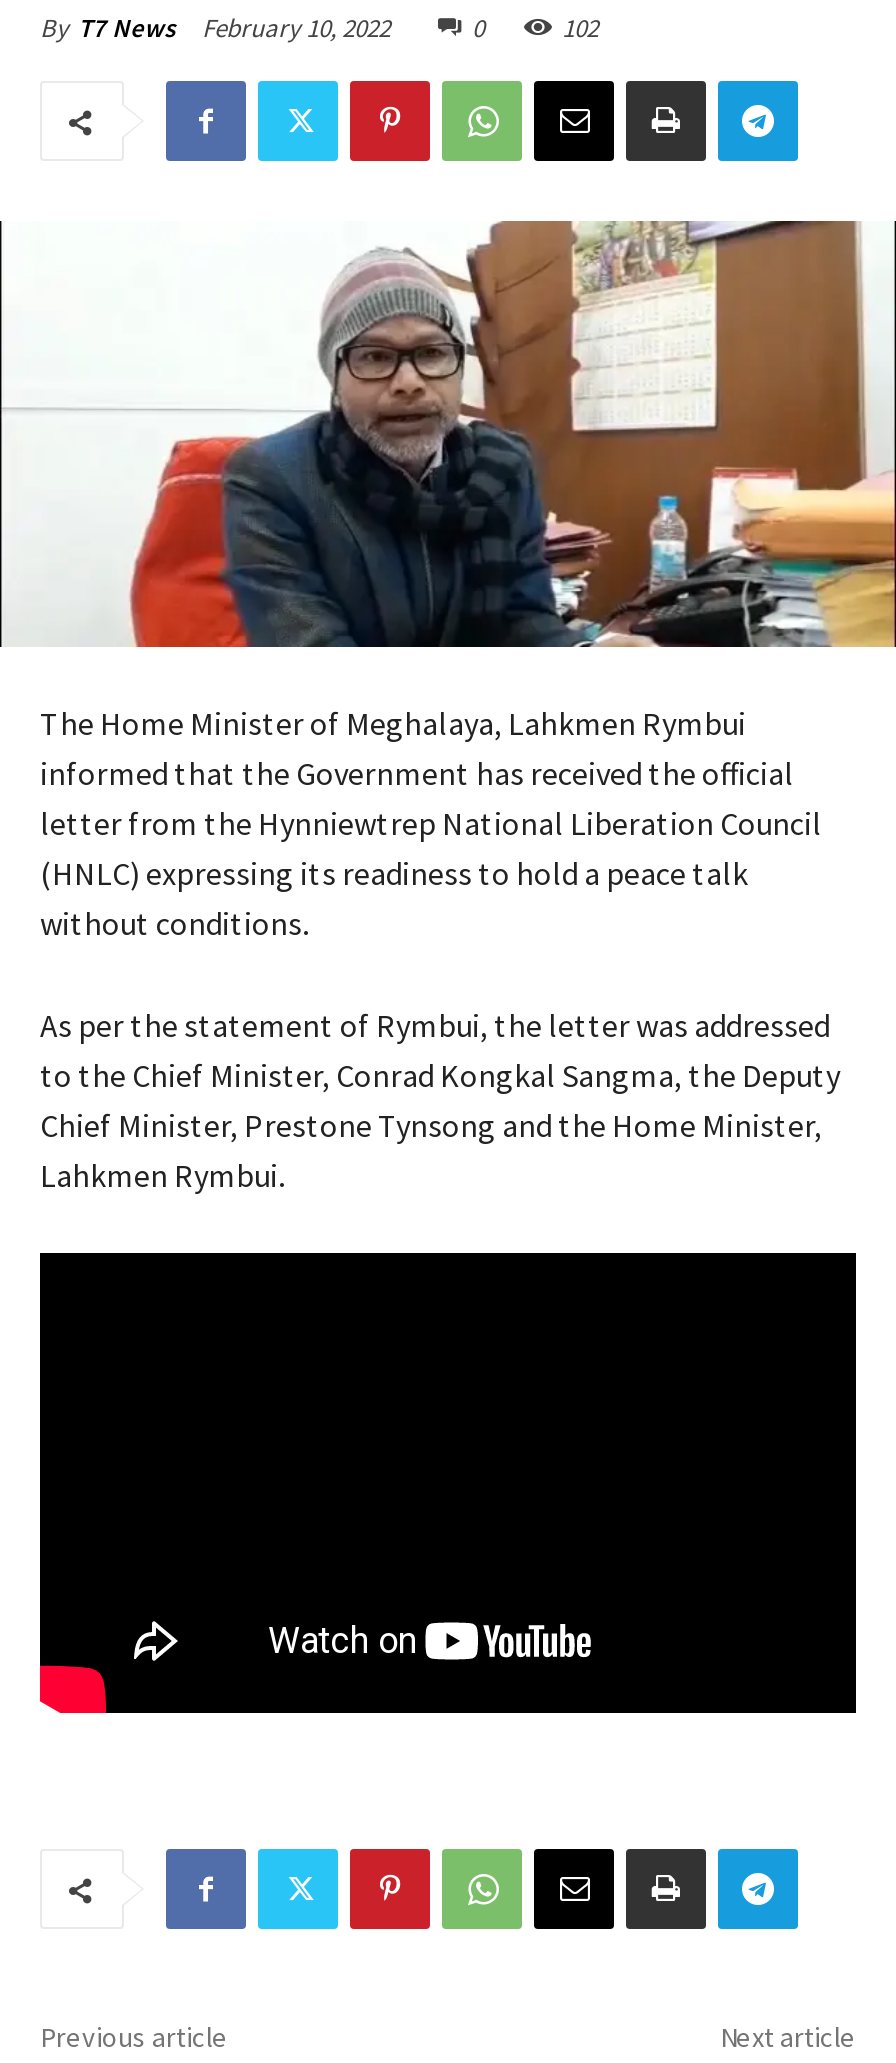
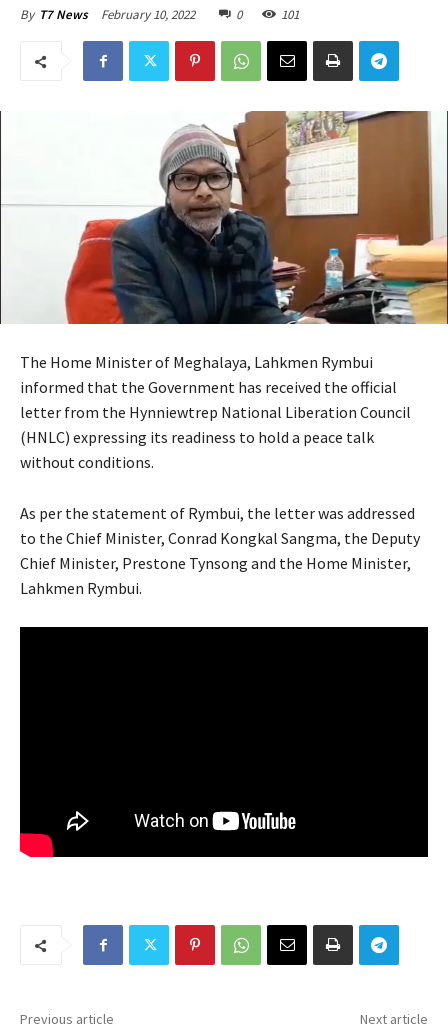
[562,11,598,45] 102 -> [281,6,299,23] 101

